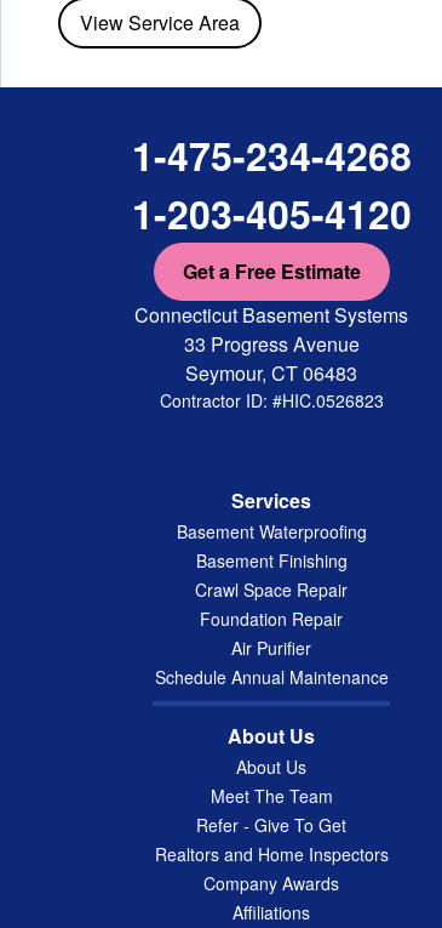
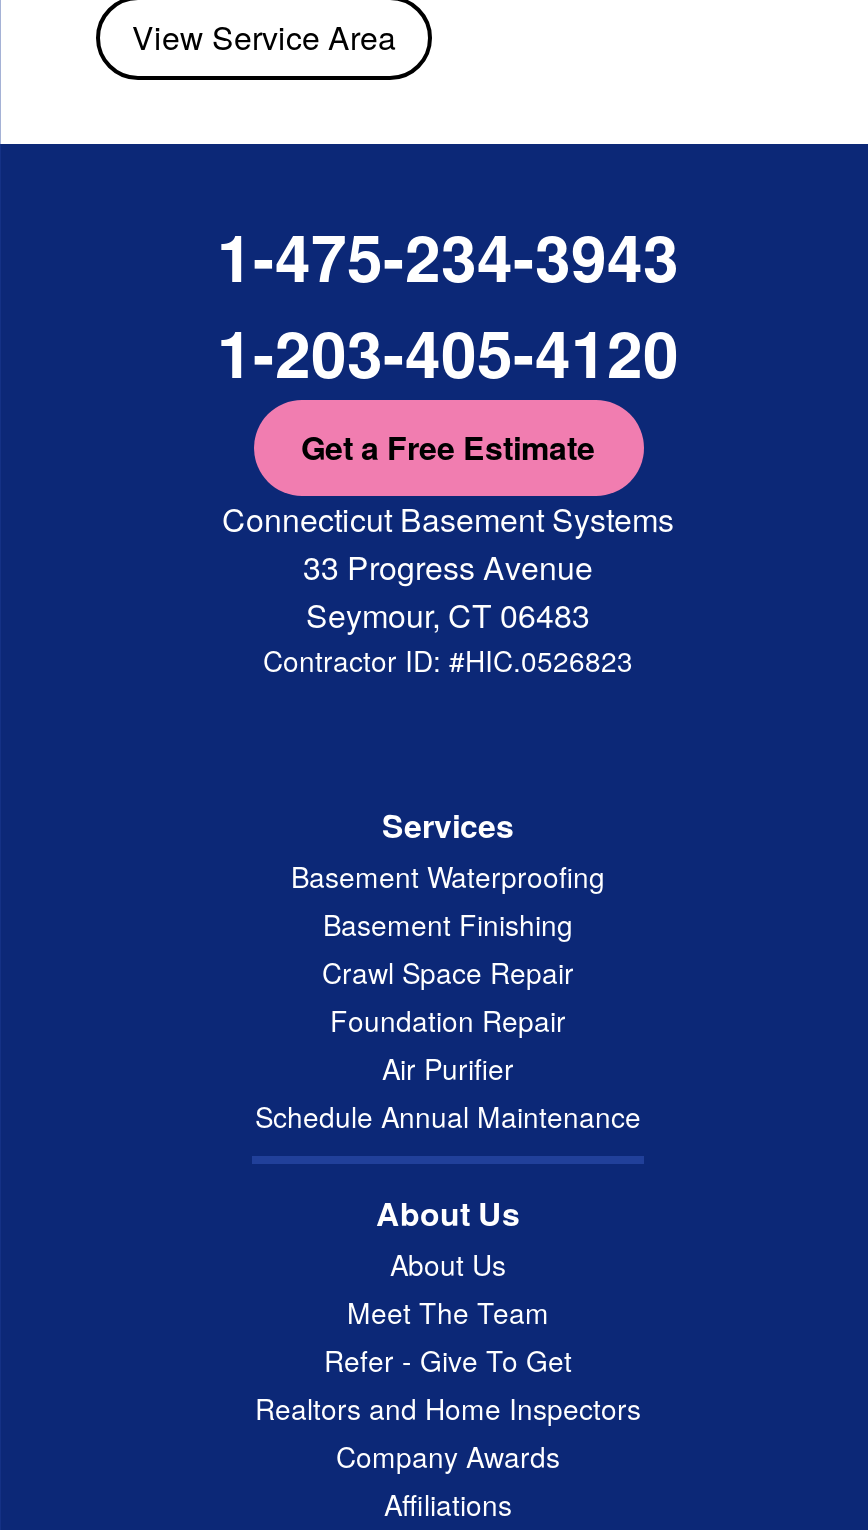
[131,128,411,184] 1-475-234-4268 -> [217,211,679,303] 1-475-234-3943

